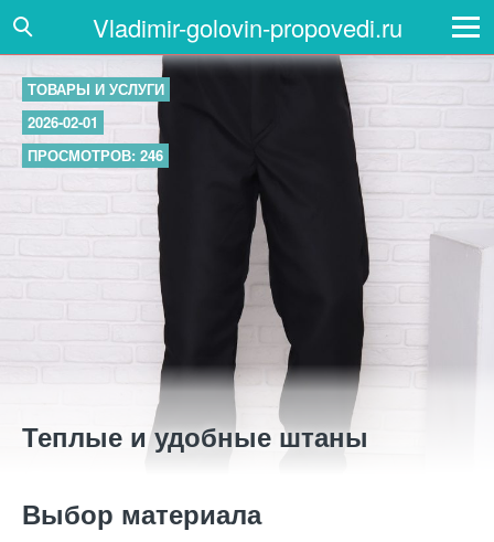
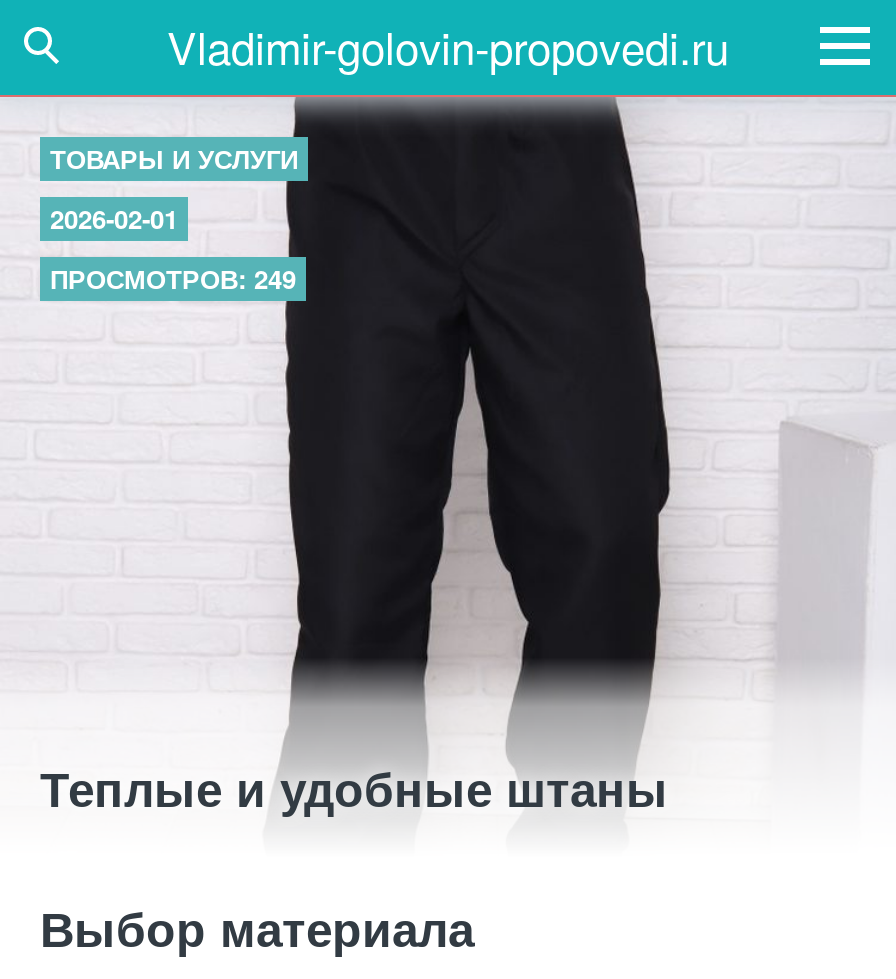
[28,145,163,166] ПРОСМОТРОВ: 246 -> [50,259,296,297] ПРОСМОТРОВ: 249

